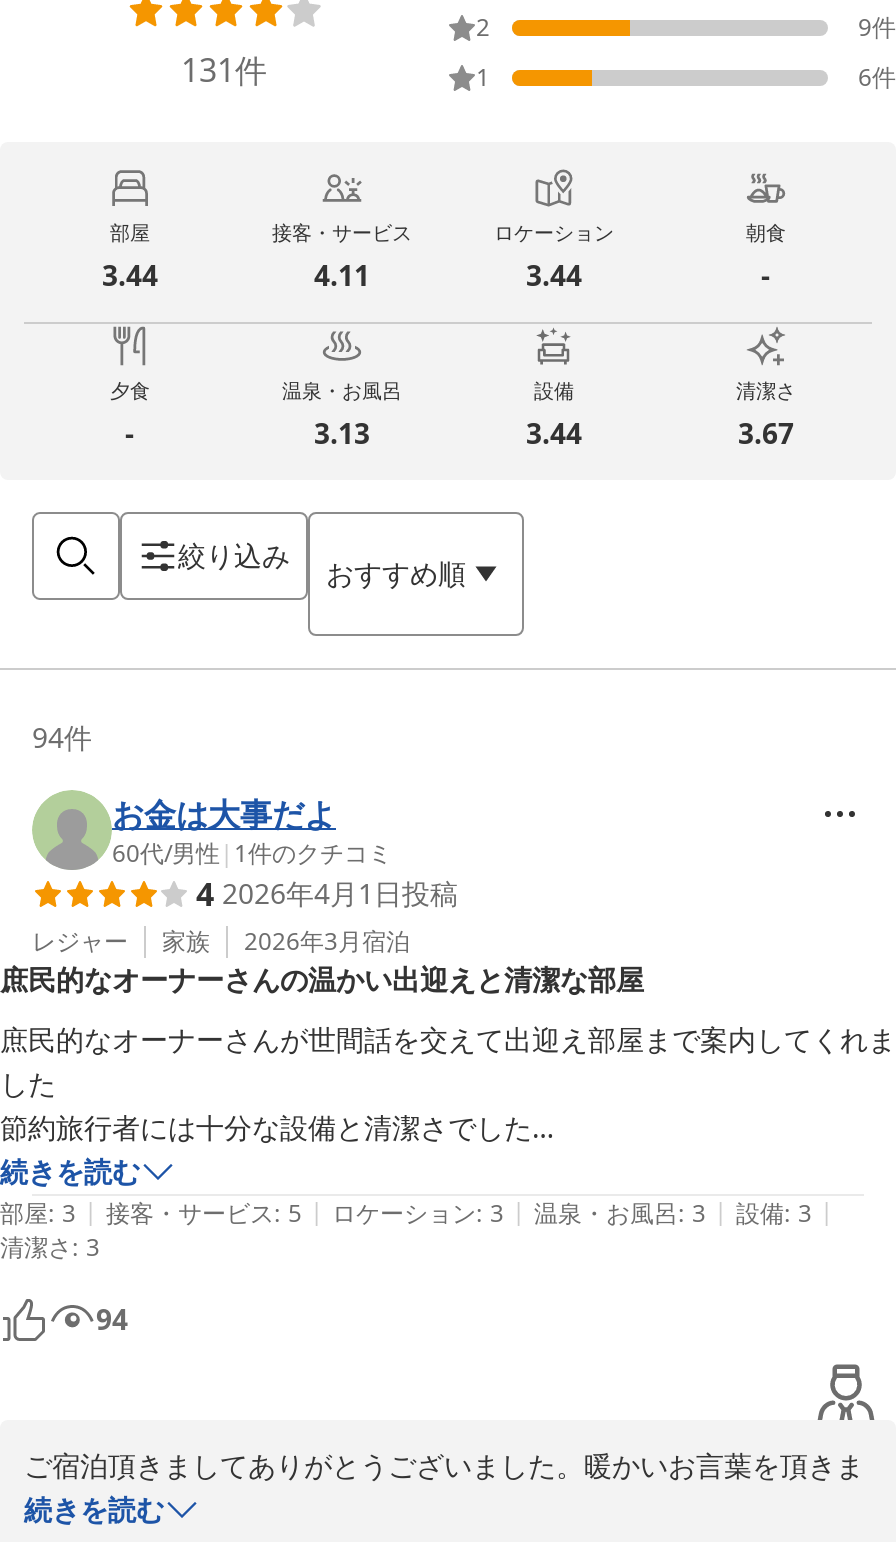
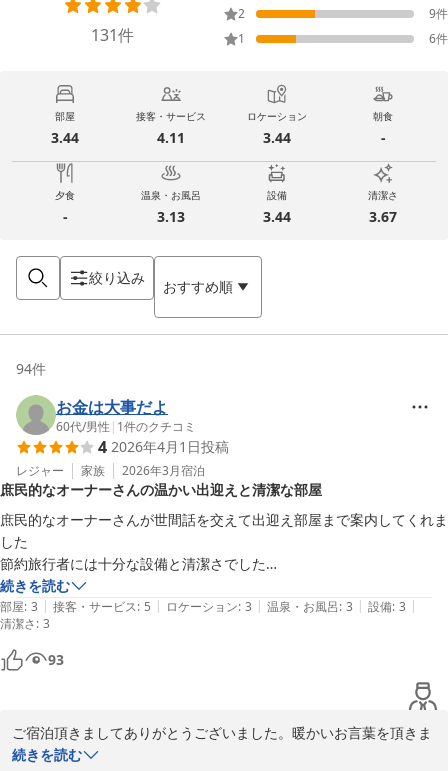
[96,1300,128,1338] 94 -> [48,650,64,669] 93

